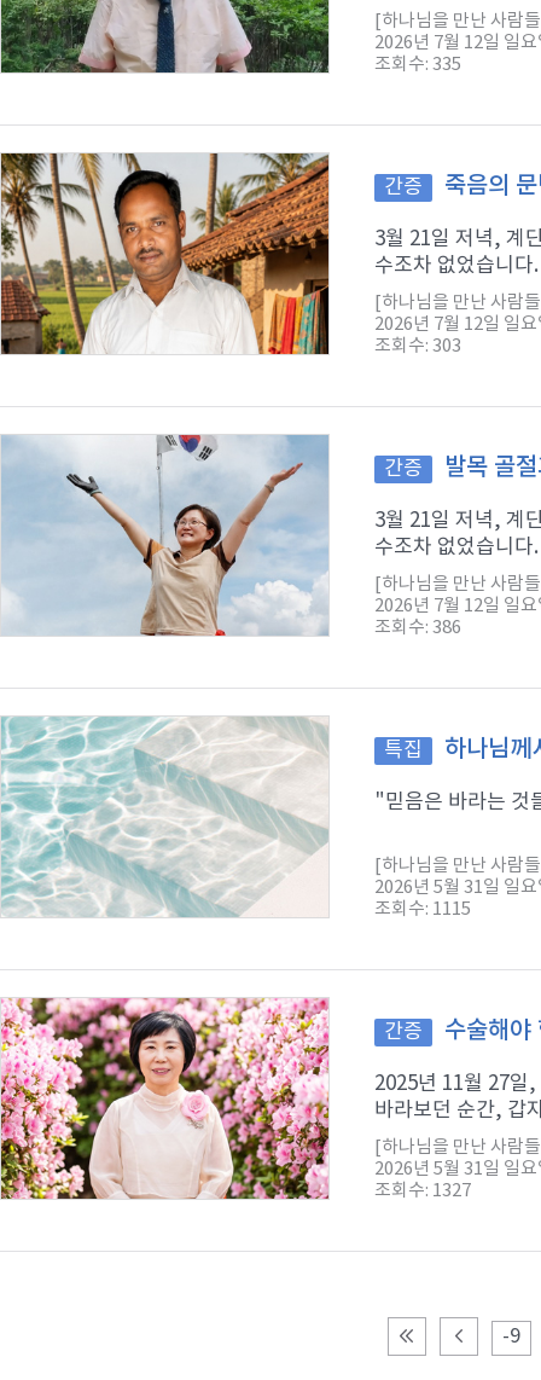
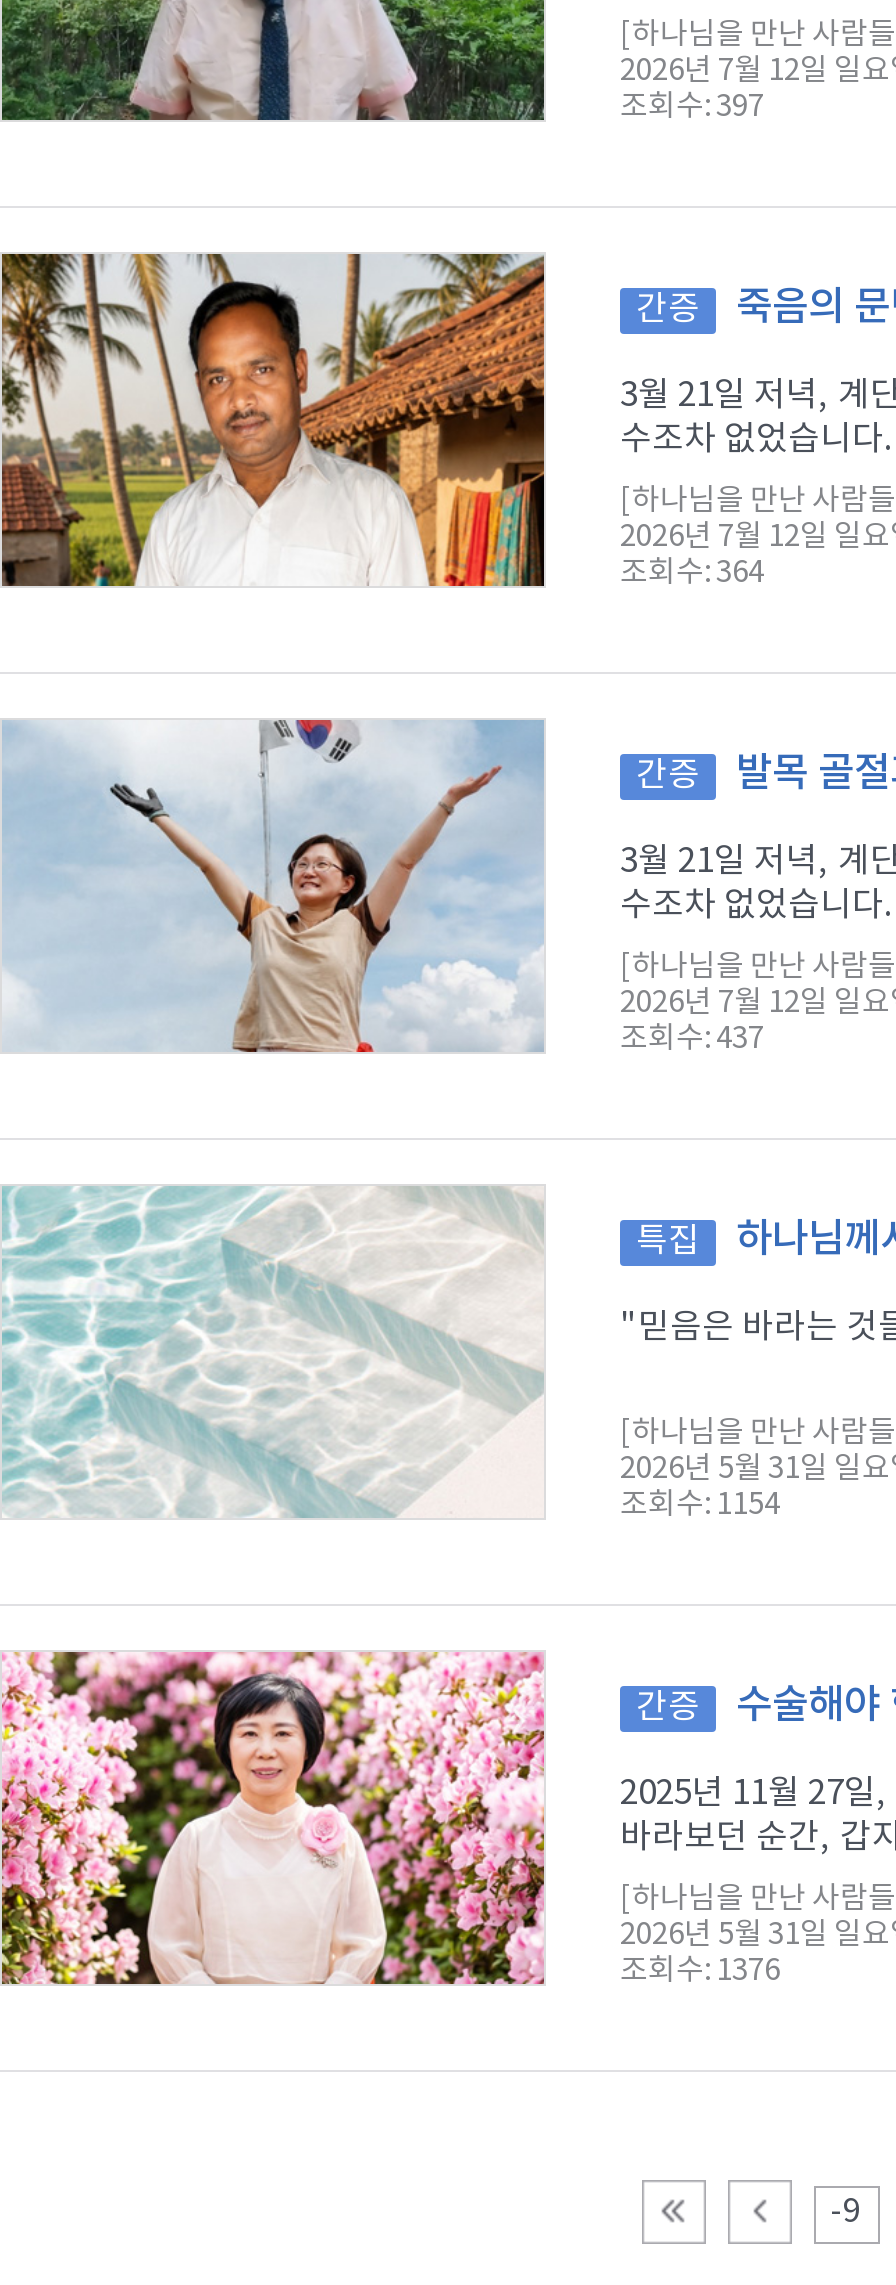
[374,54,461,74] 조회수: 335 -> [620,89,764,123] 조회수: 397
[374,335,461,356] 조회수: 303 -> [620,555,764,589] 조회수: 364
[374,617,461,638] 조회수: 386 -> [620,1021,764,1055] 조회수: 437
[374,899,471,919] 조회수: 1115 -> [620,1487,780,1521] 조회수: 1154
[374,1180,471,1201] 조회수: 1327 -> [620,1953,780,1987] 조회수: 1376

